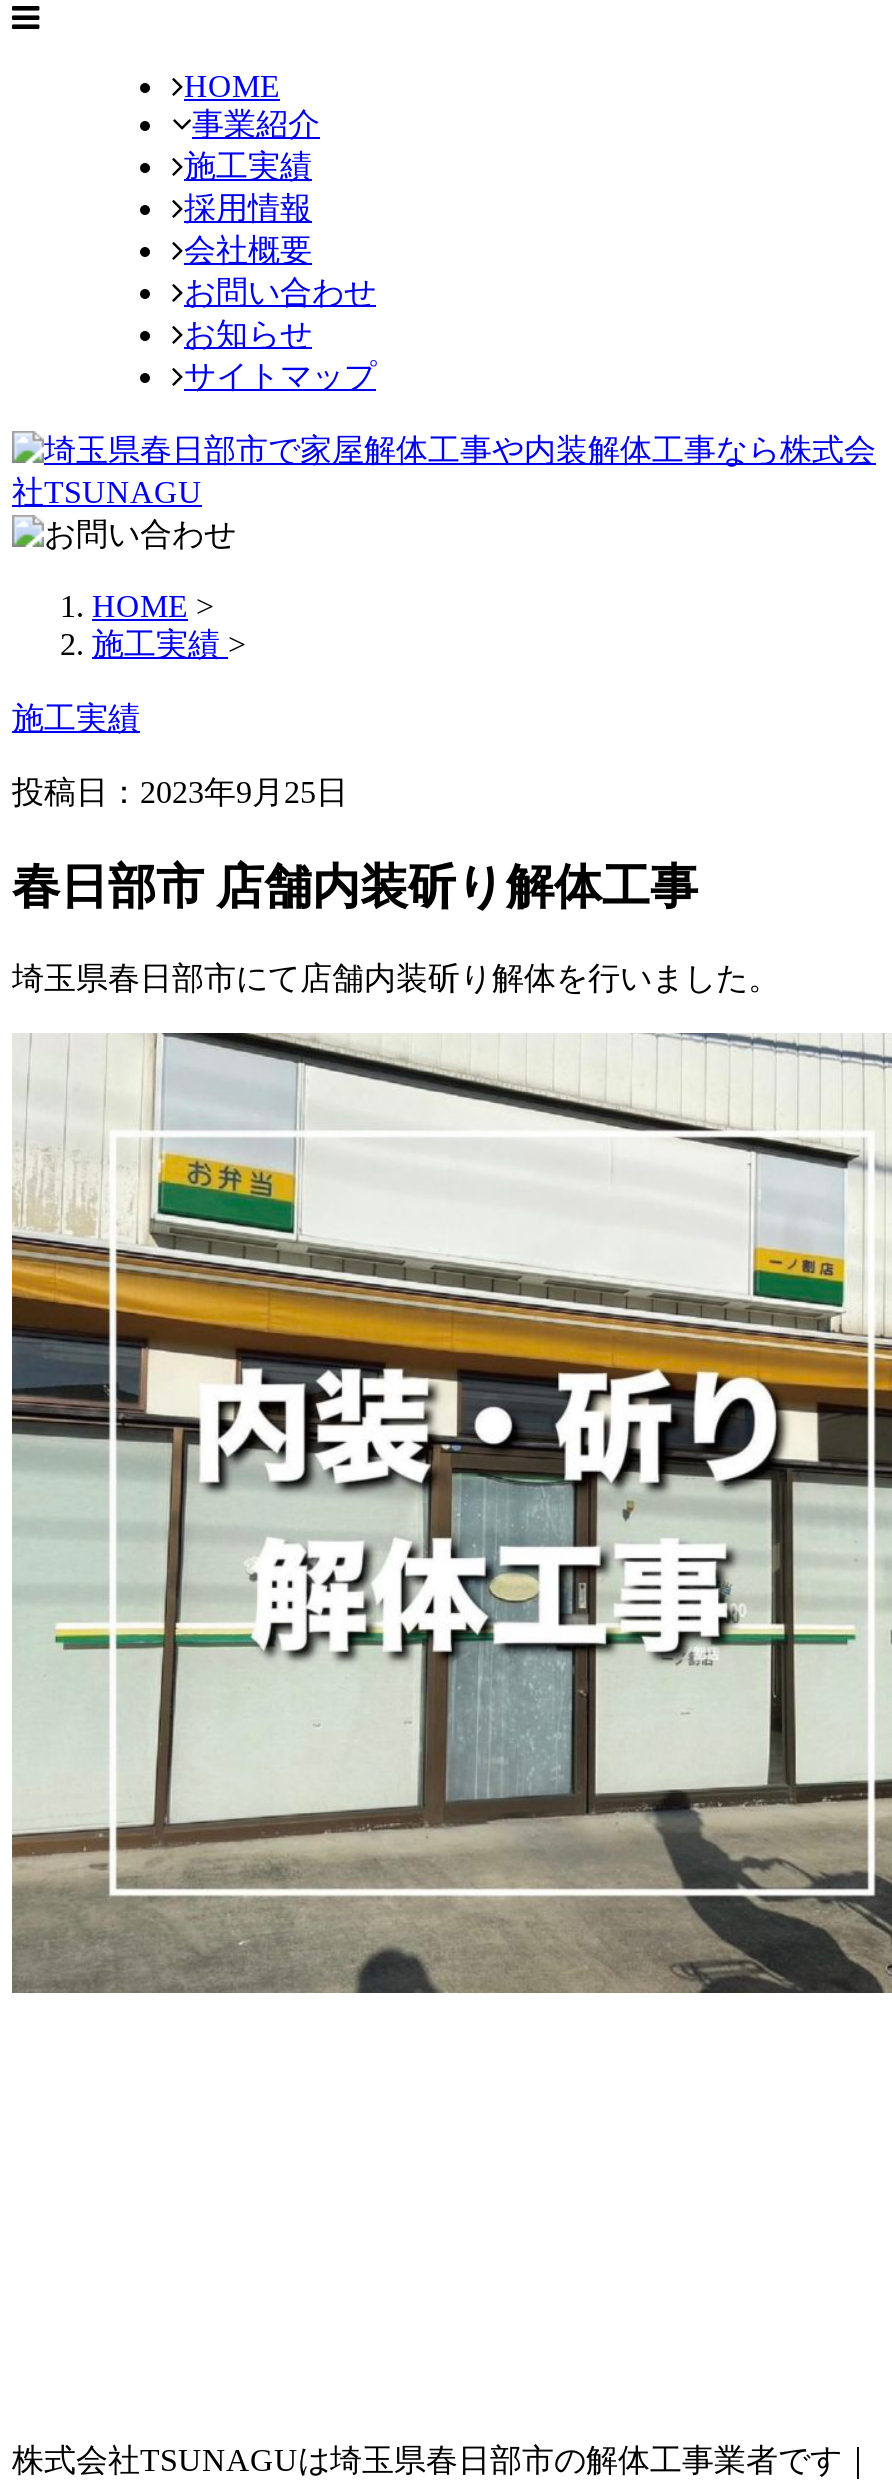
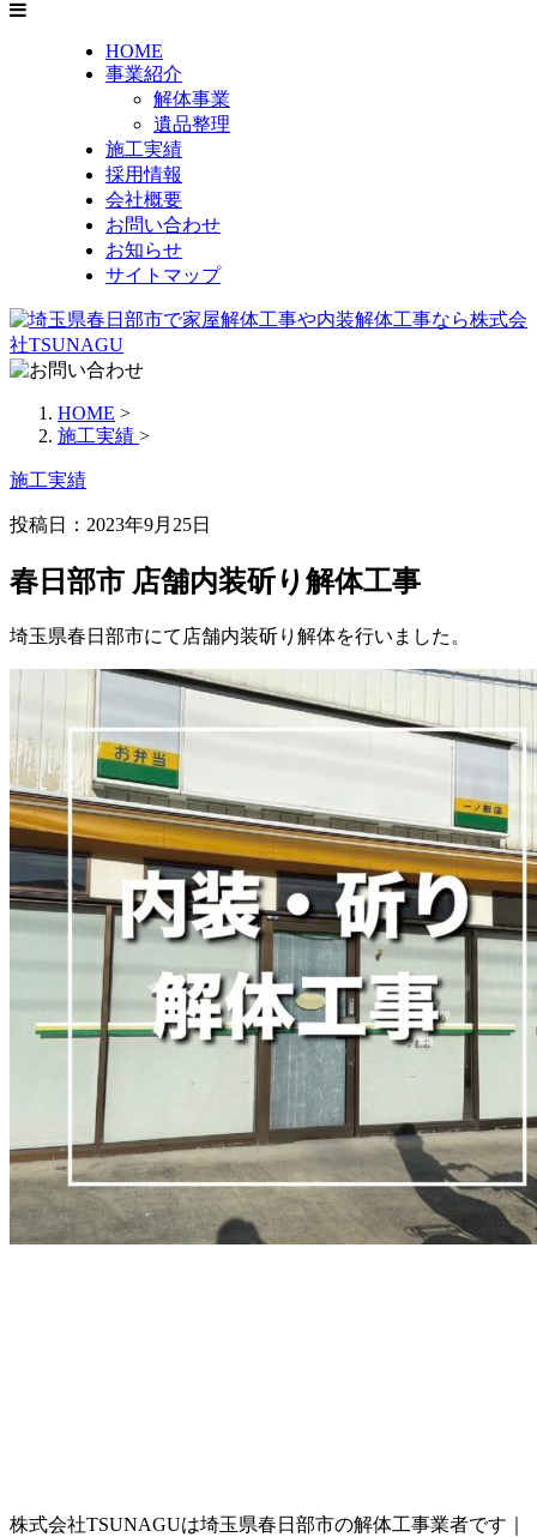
none -> [153,89,230,134] 解体事業 | 遺品整理

